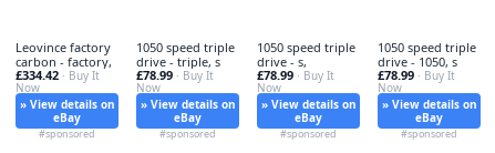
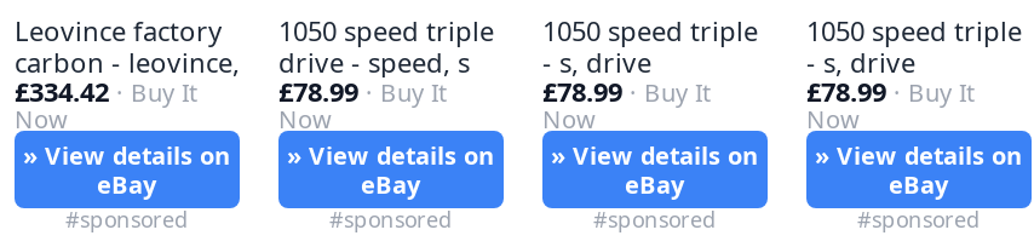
[16,53,112,70] carbon - factory, -> [15,43,240,79] carbon - leovince,
[136,53,220,70] drive - triple, s -> [278,43,470,79] drive - speed, s
[257,53,307,70] drive - s, -> [542,43,651,79] - s, drive
[378,53,457,70] drive - 1050, s -> [806,43,915,79] - s, drive

